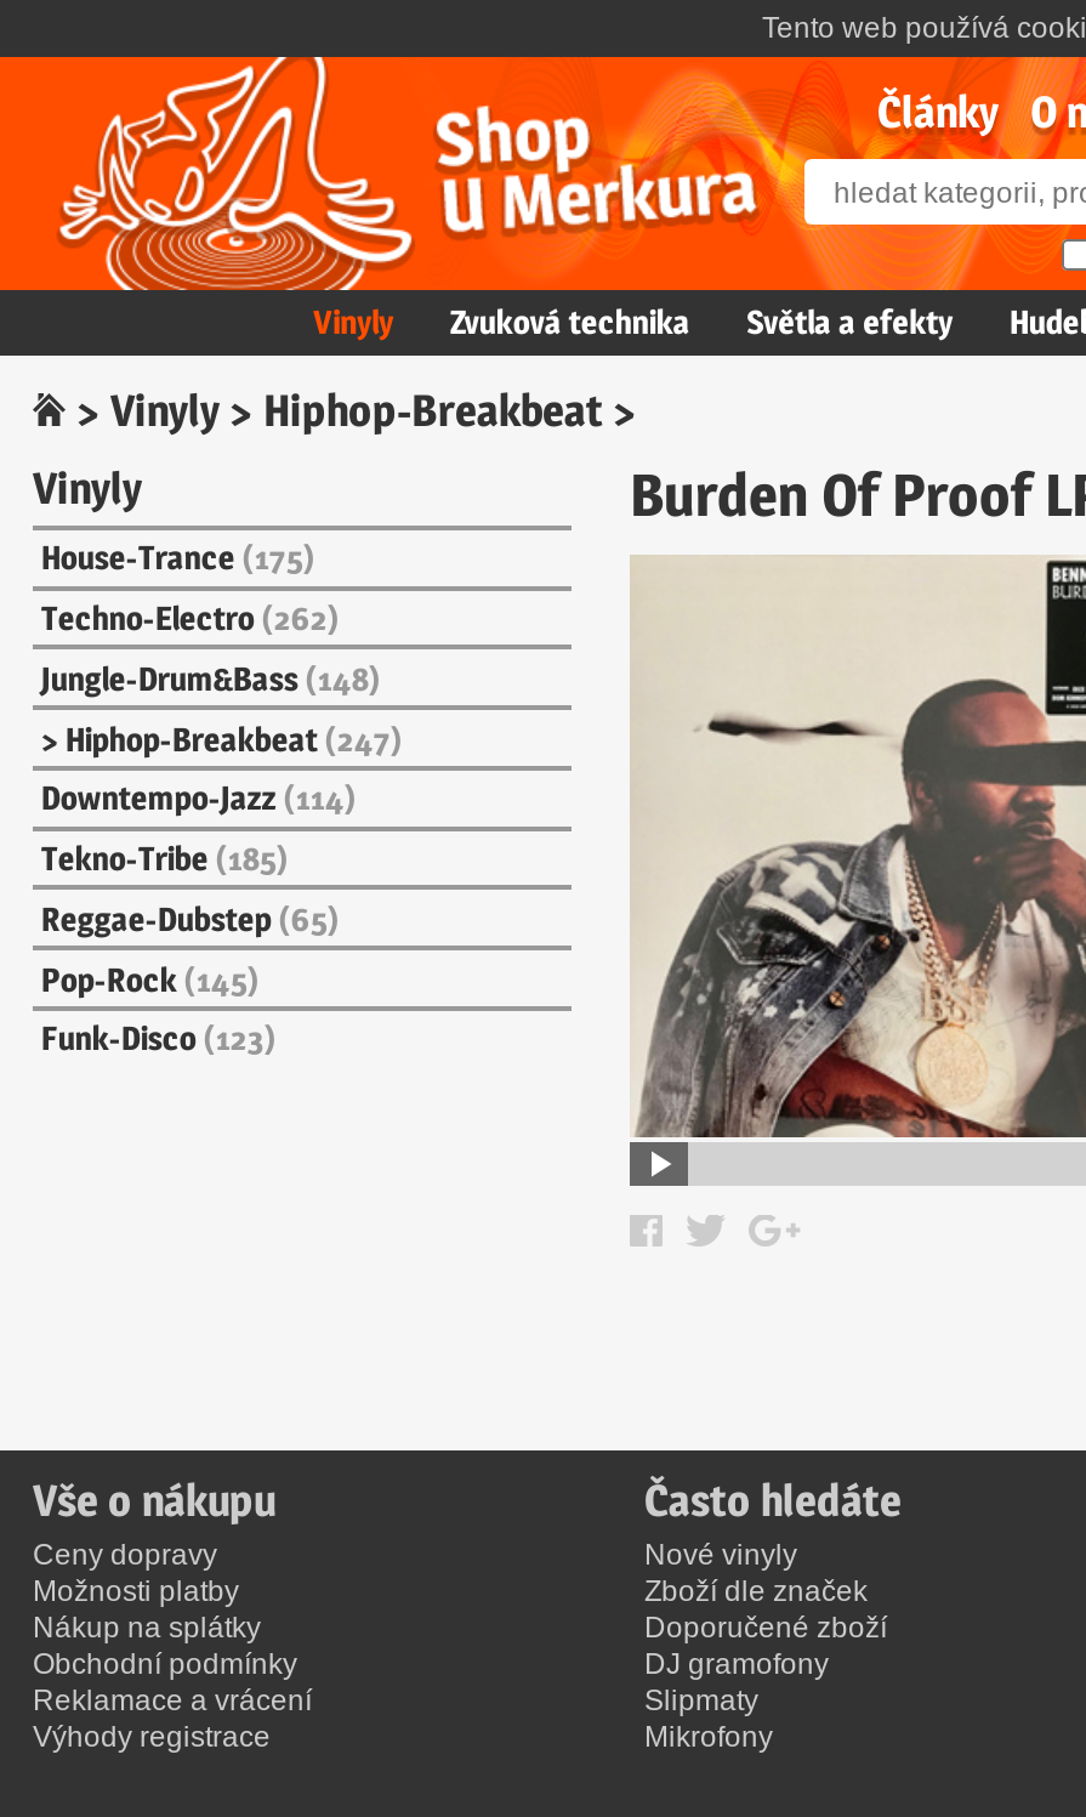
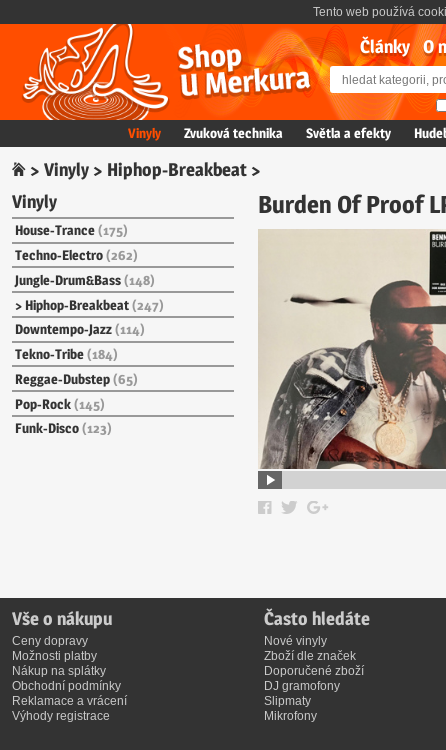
[41,839,289,878] Tekno-Tribe (185) -> [15,346,118,362] Tekno-Tribe (184)

